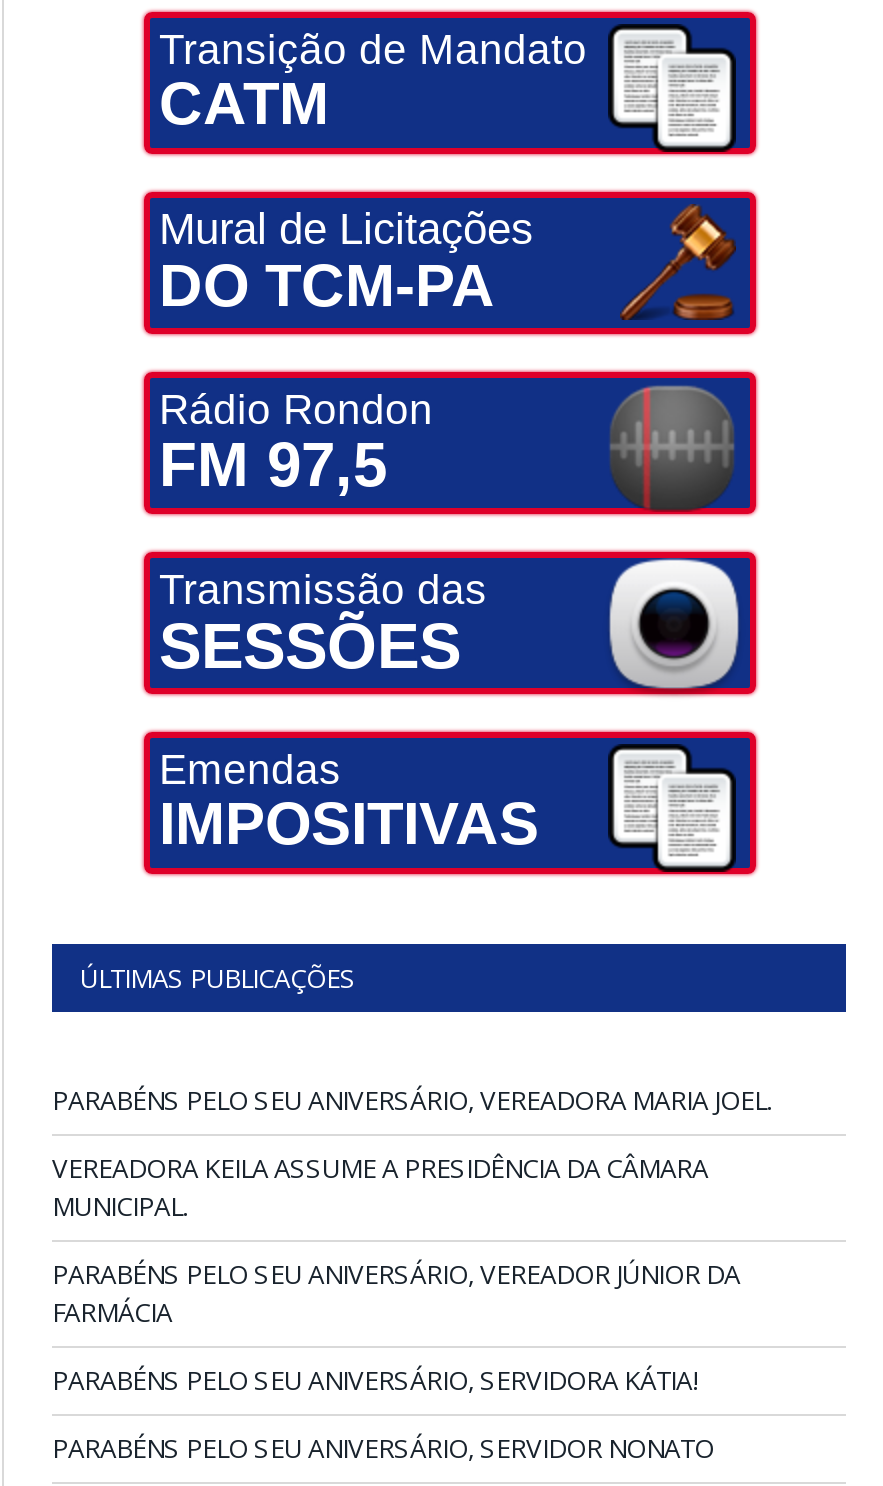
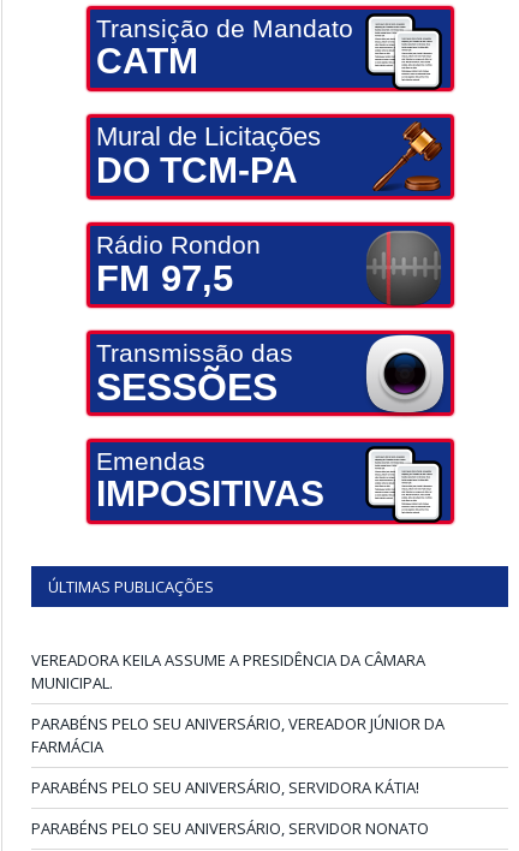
[52,1081,772,1117] PARABÉNS PELO SEU ANIVERSÁRIO, VEREADORA MARIA JOEL. -> none

